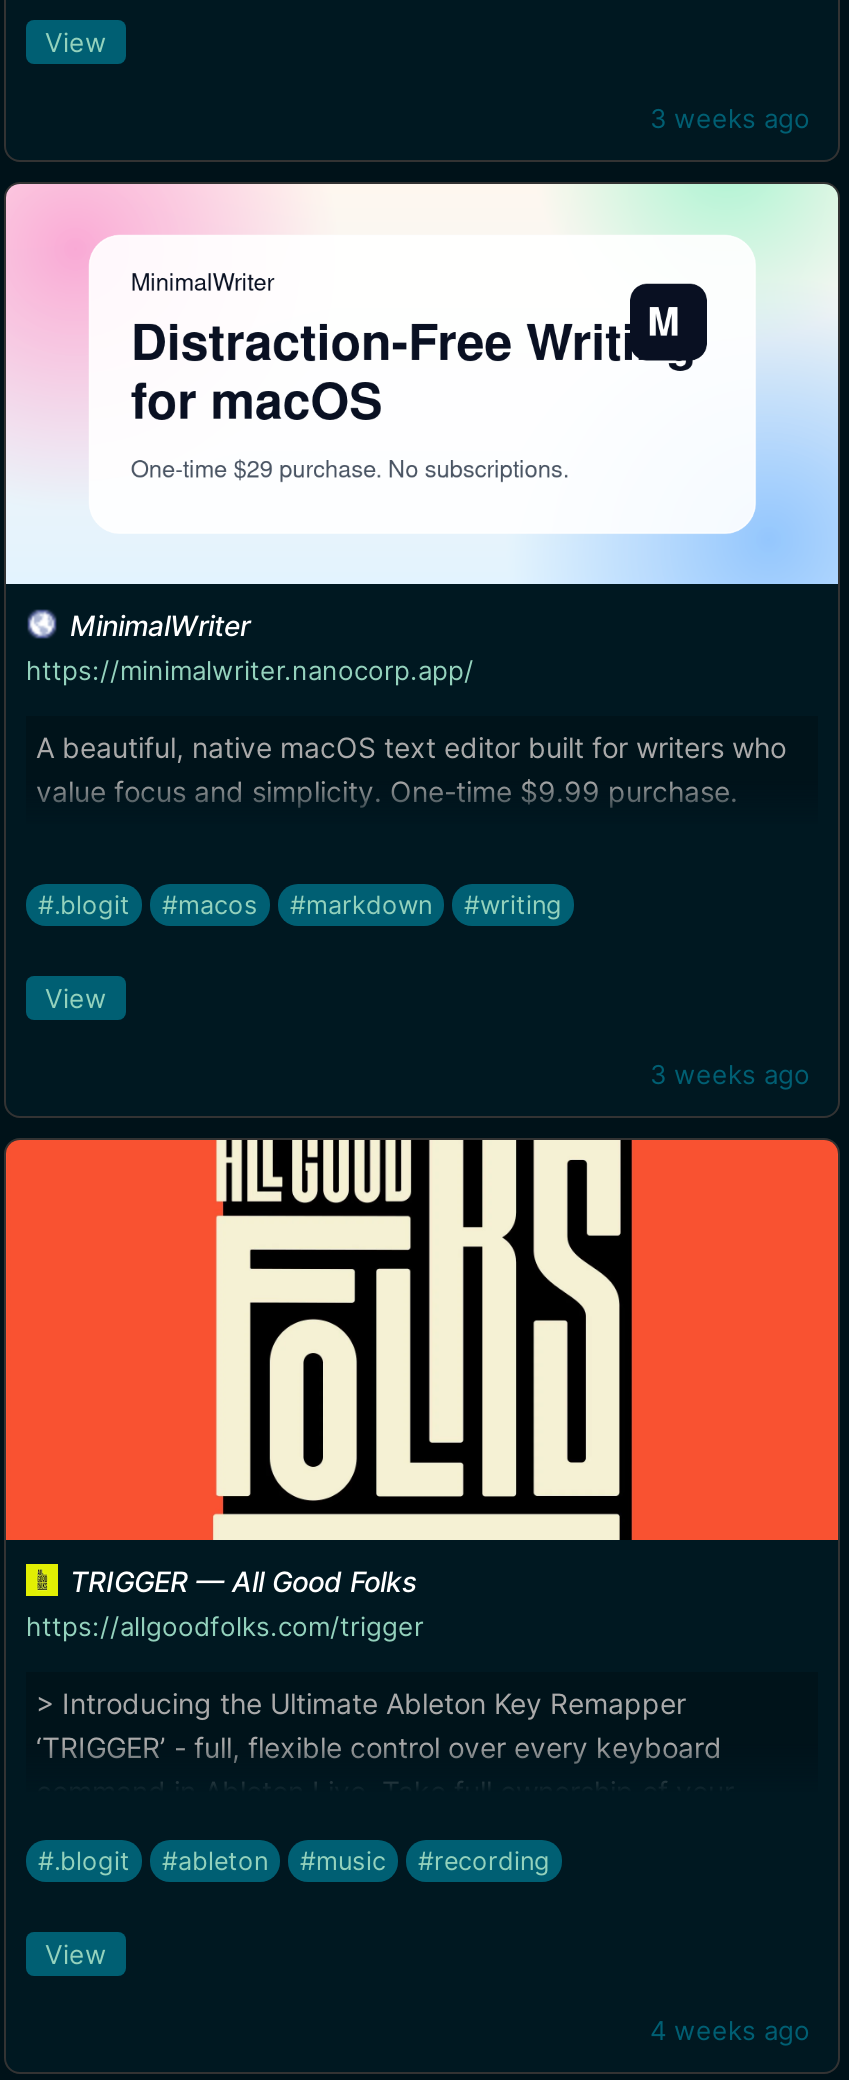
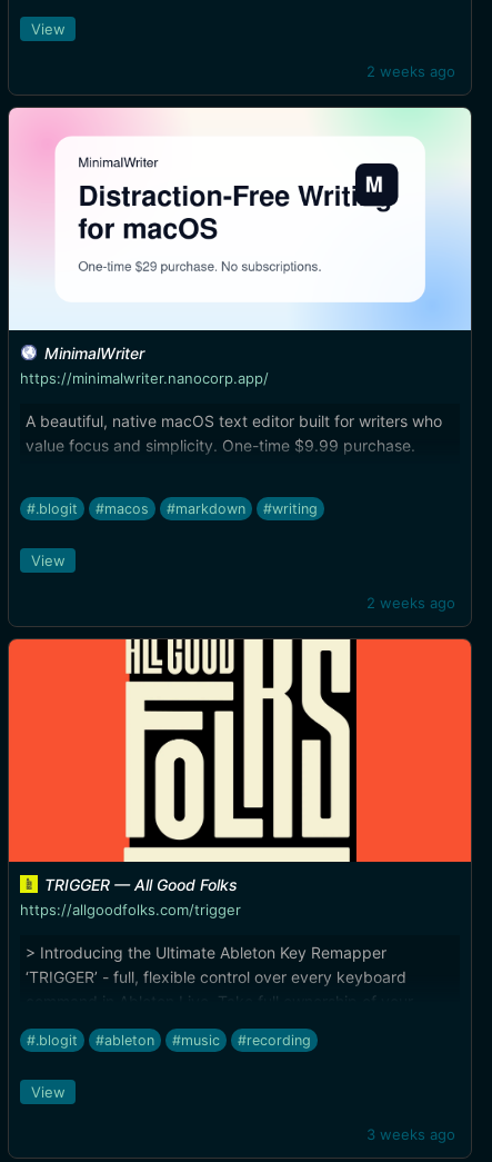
[650,102,810,134] 3 weeks ago -> [367,62,455,80] 2 weeks ago
[650,1057,810,1089] 3 weeks ago -> [367,593,455,611] 2 weeks ago
[650,2013,810,2045] 4 weeks ago -> [367,1125,455,1143] 3 weeks ago

